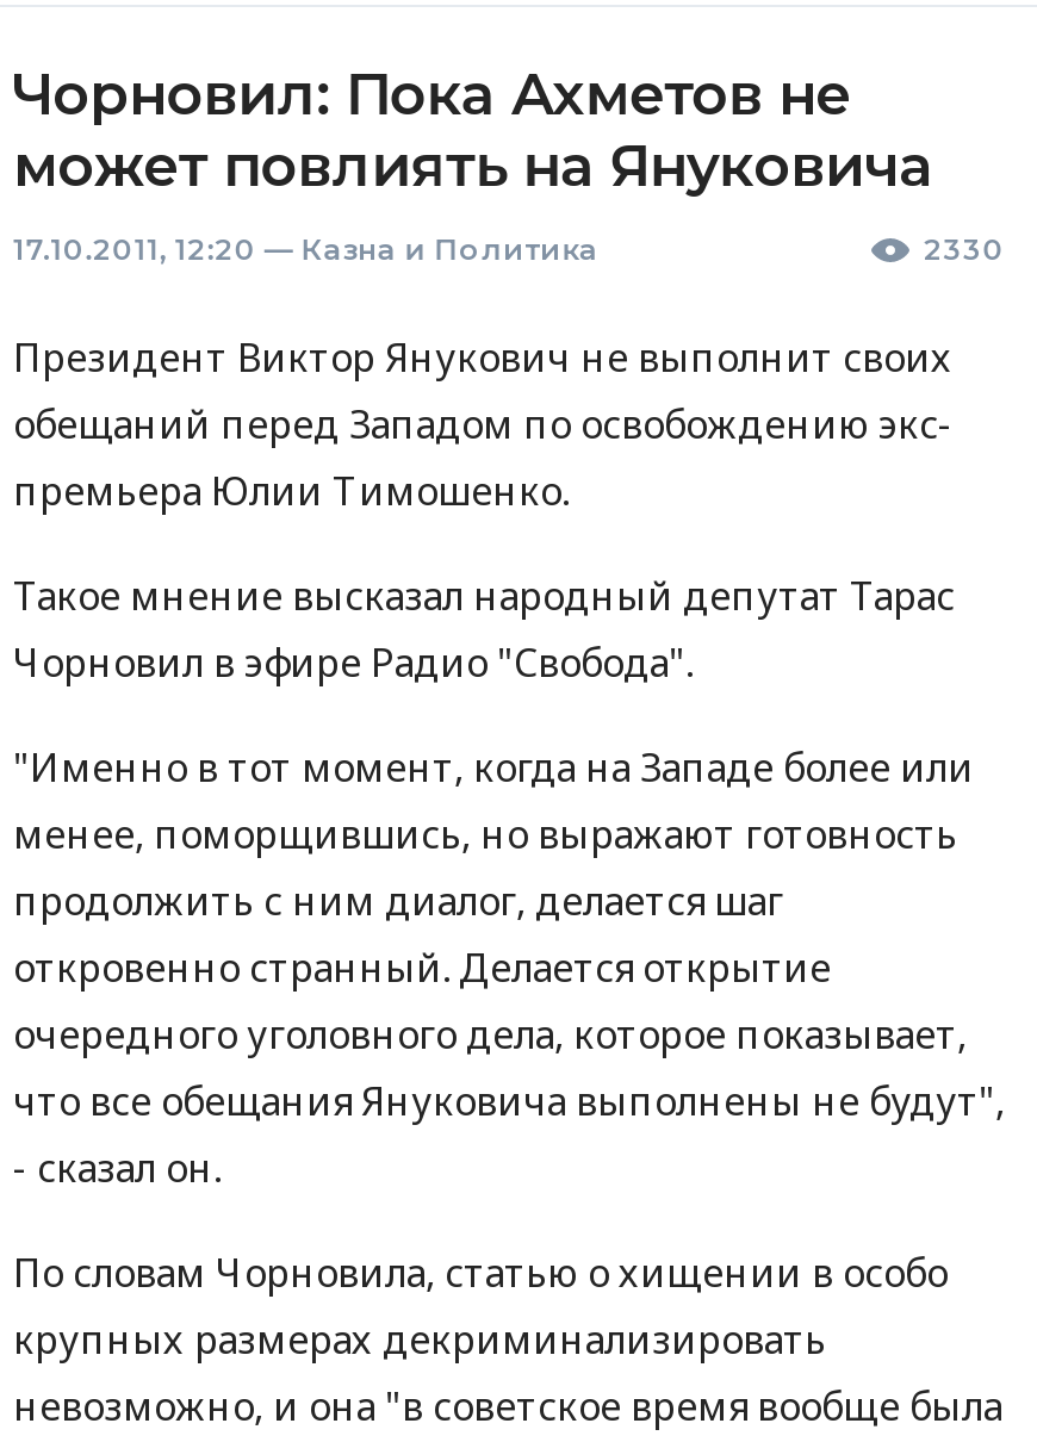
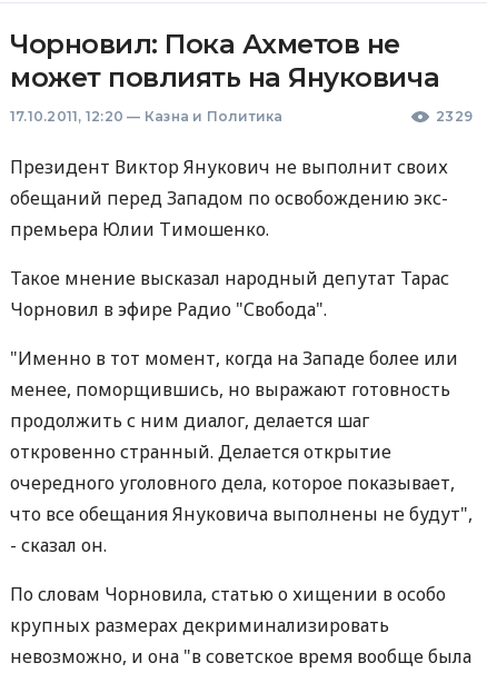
[924,231,1005,267] 2330 -> [436,108,473,125] 2329

